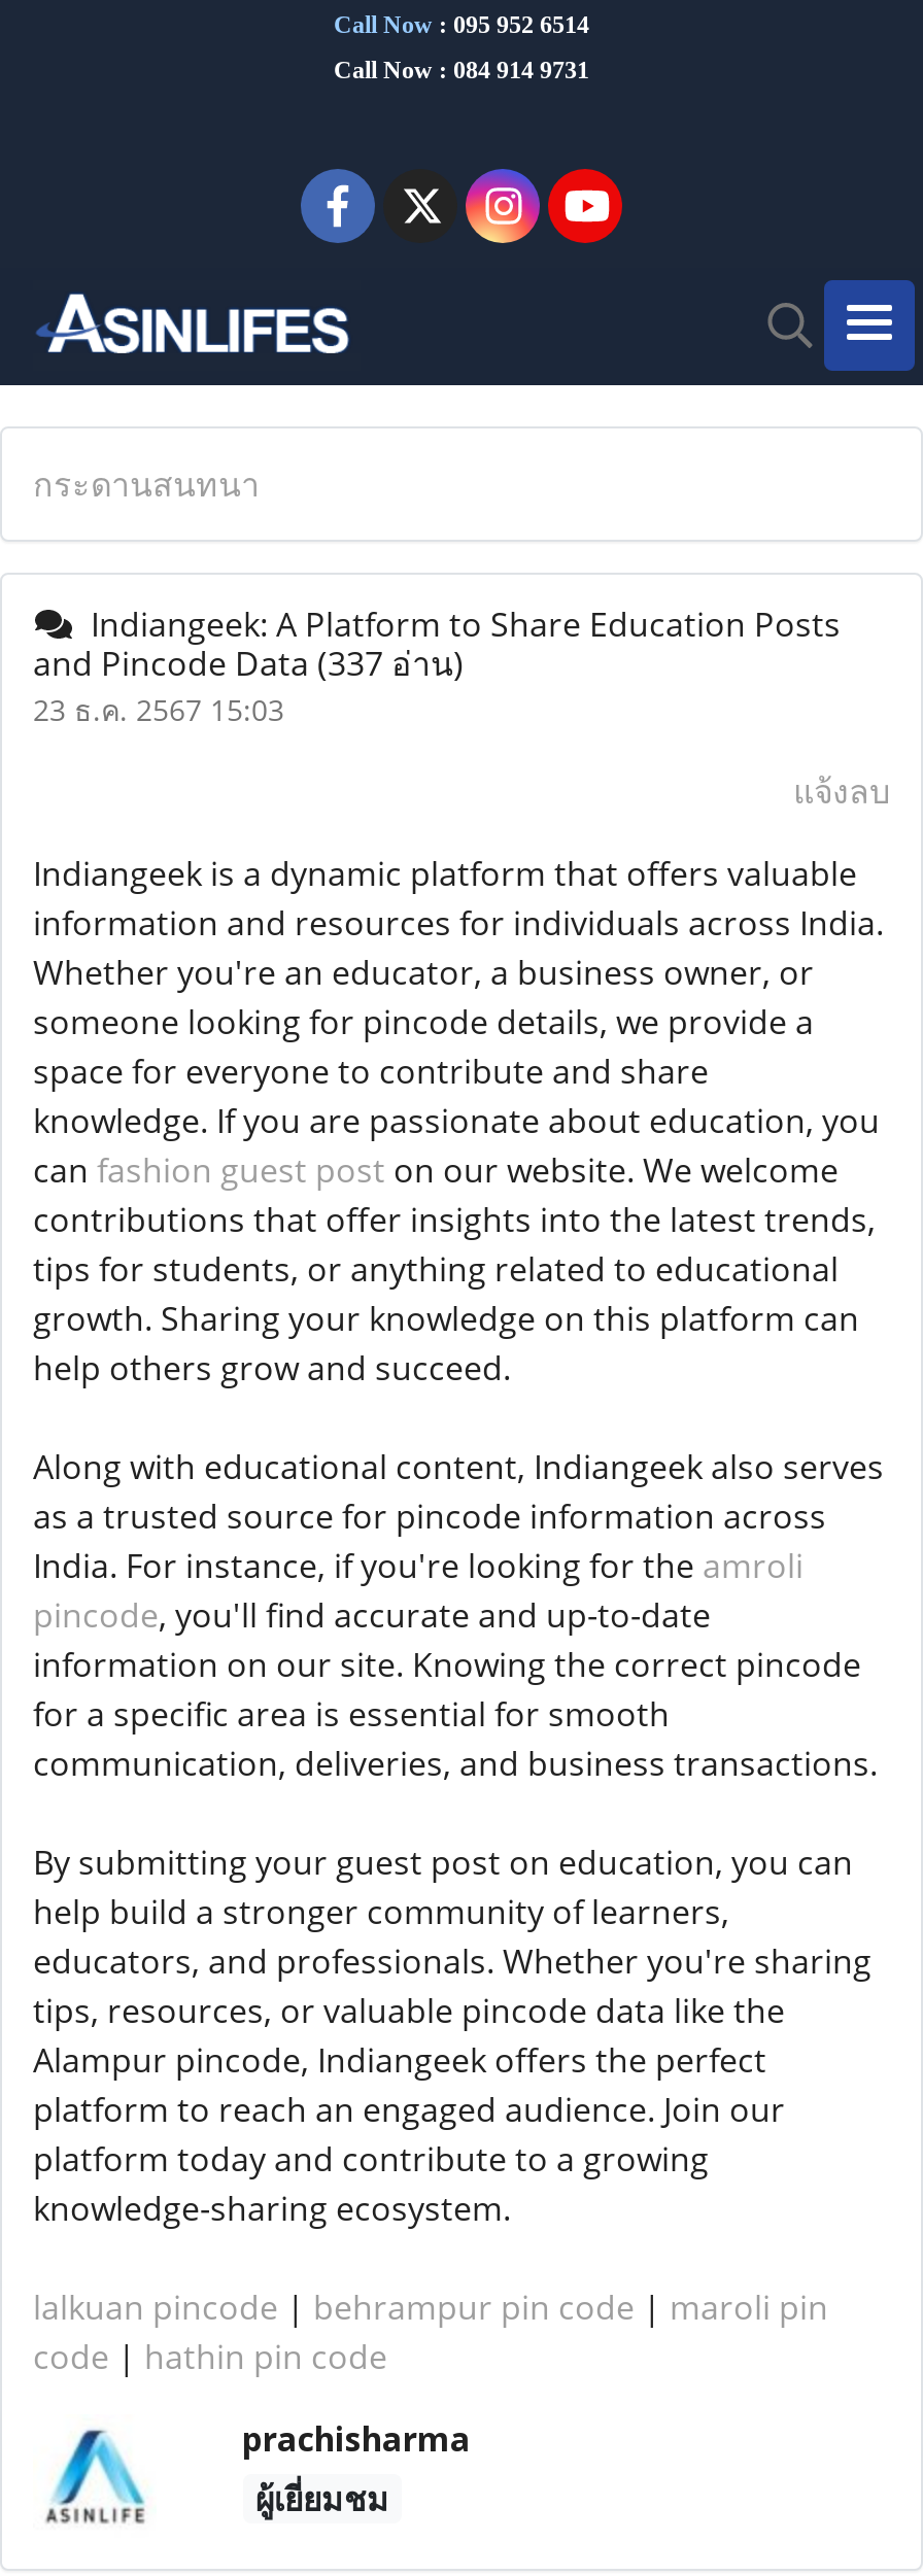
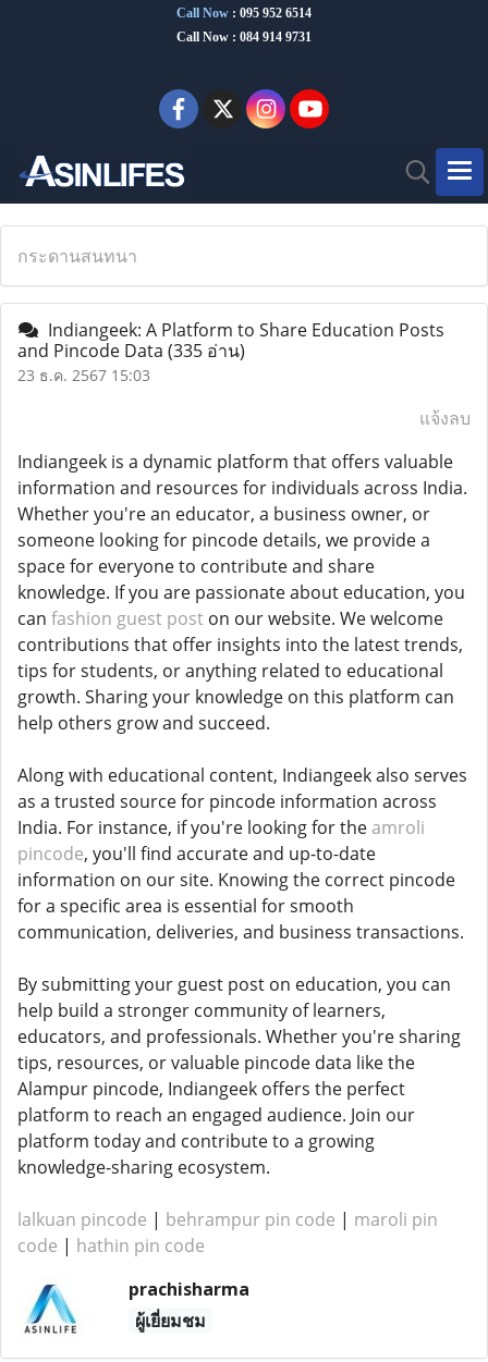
[33,641,464,686] and Pincode Data (337 อ่าน) -> [17,339,245,363] and Pincode Data (335 อ่าน)

